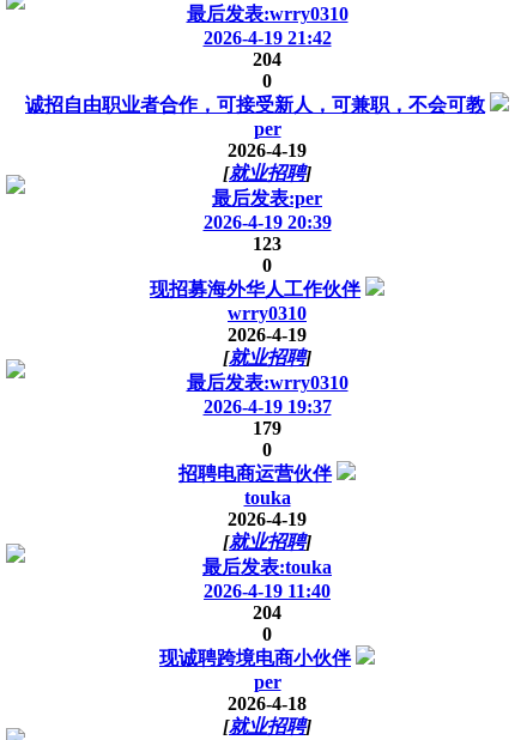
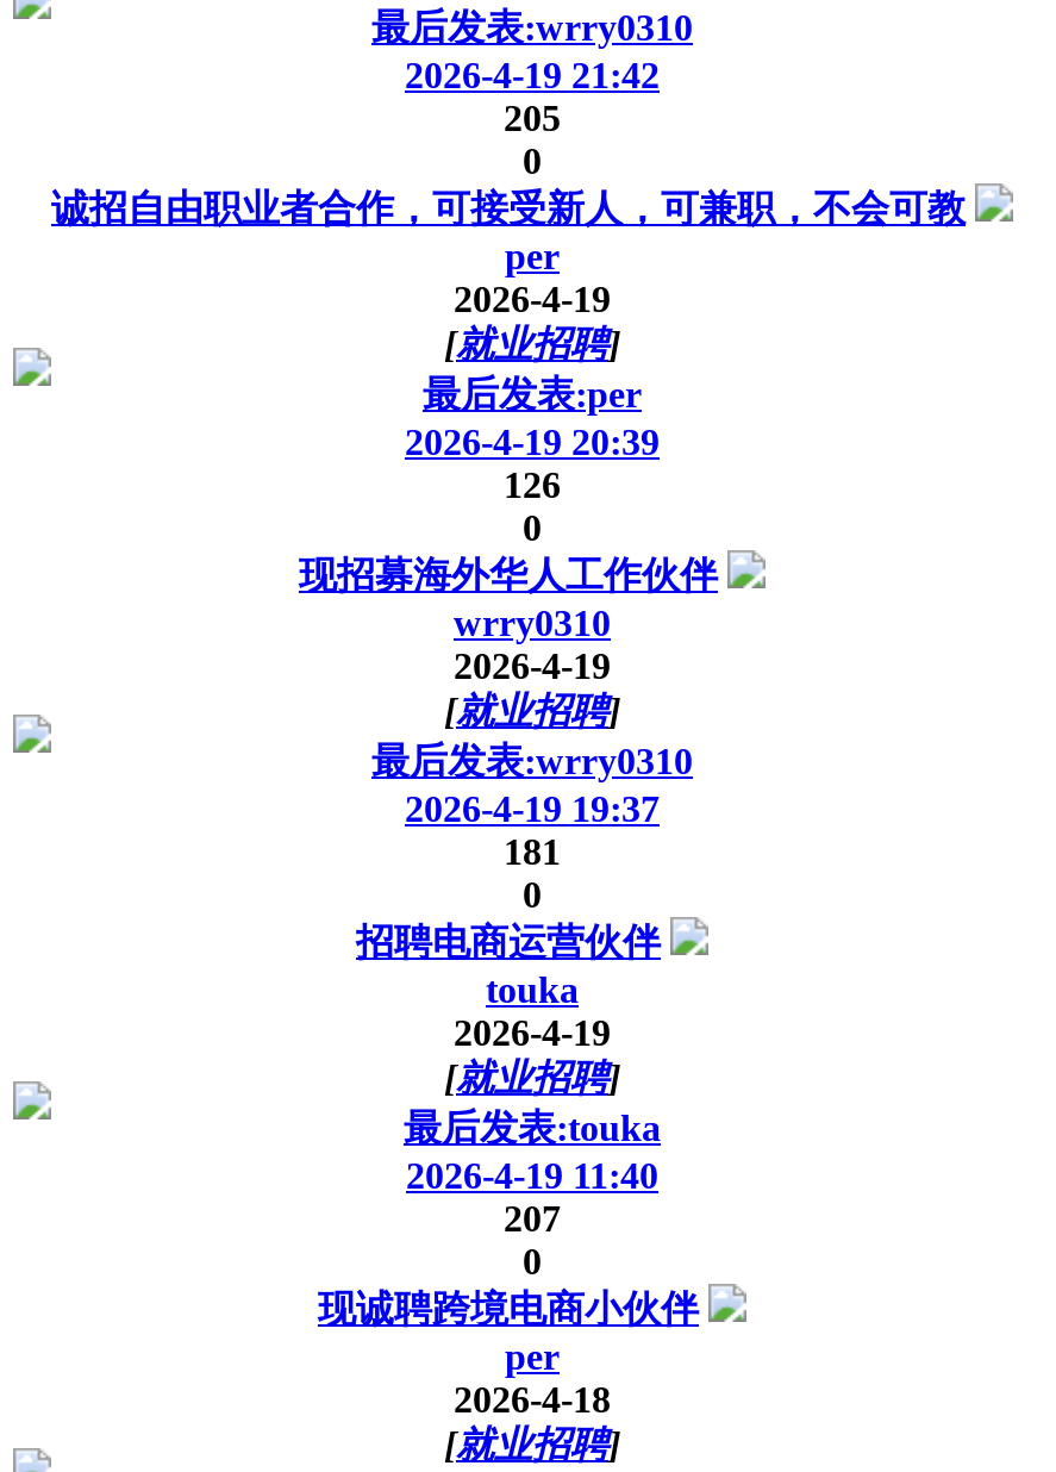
[253,50,281,70] 204 -> [504,99,561,139] 205
[253,234,281,254] 123 -> [504,465,561,506] 126
[253,418,281,439] 179 -> [504,832,561,873] 181
[253,603,281,623] 204 -> [504,1199,561,1240] 207

